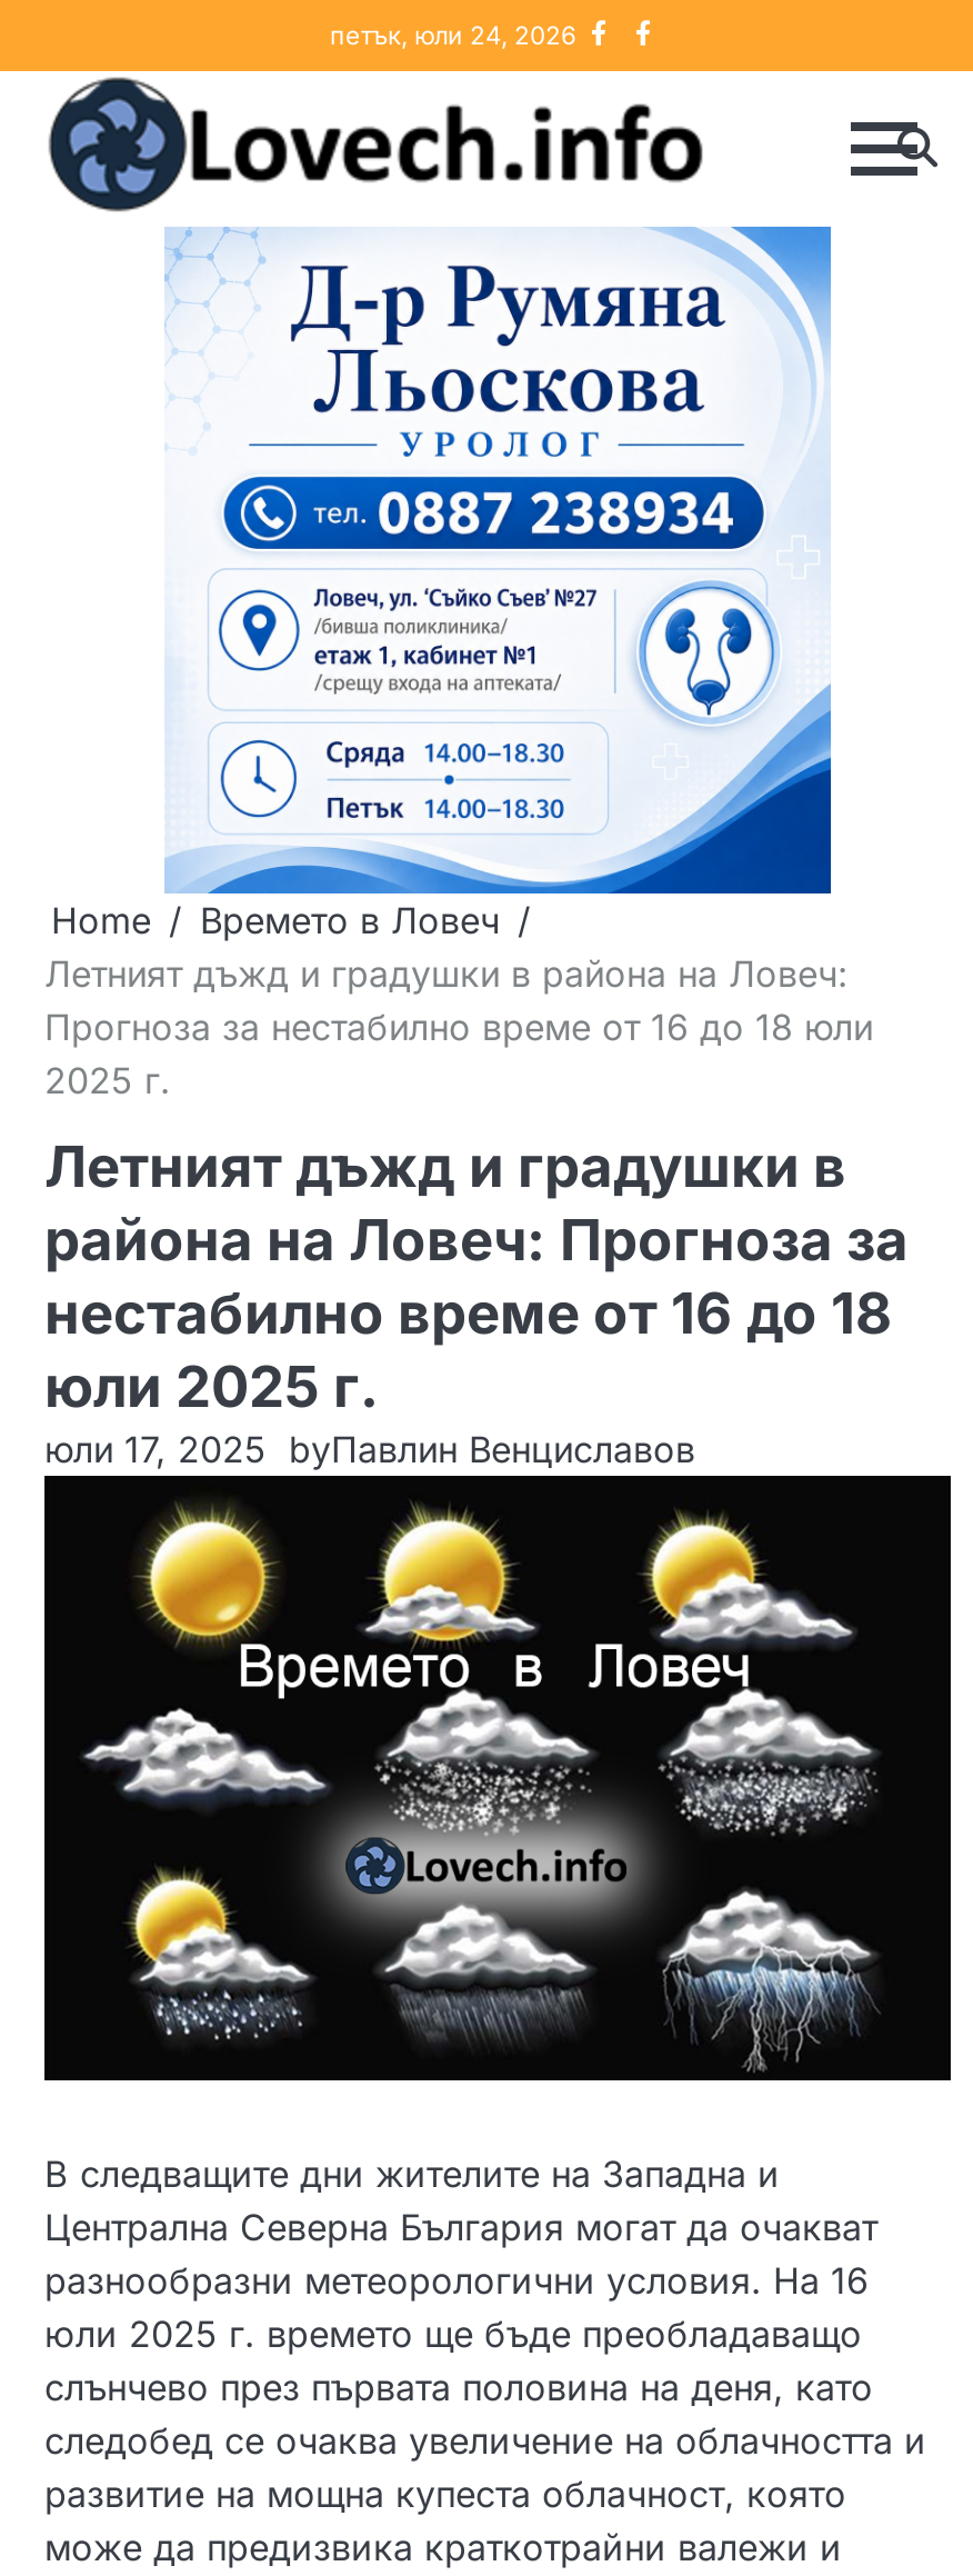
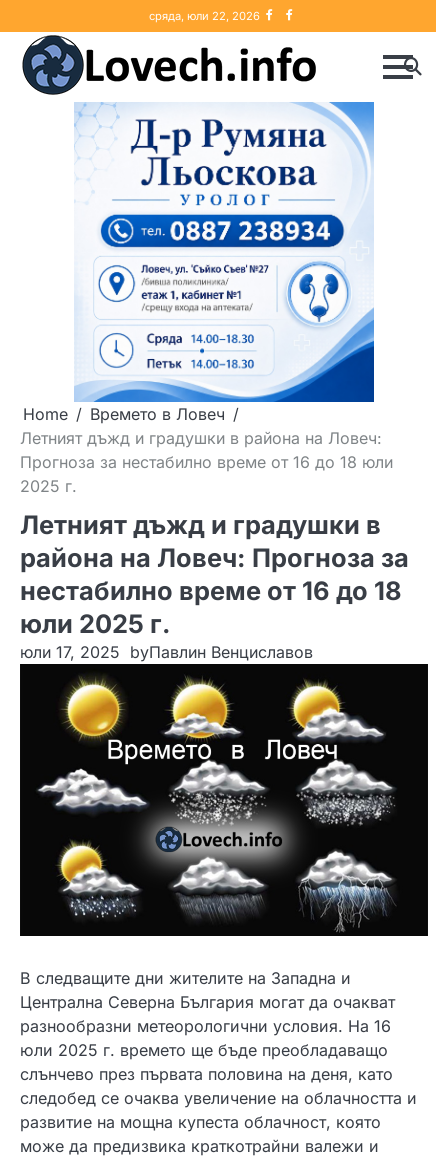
[330,19,576,50] петък, юли 24, 2026 -> [148,8,259,22] сряда, юли 22, 2026

